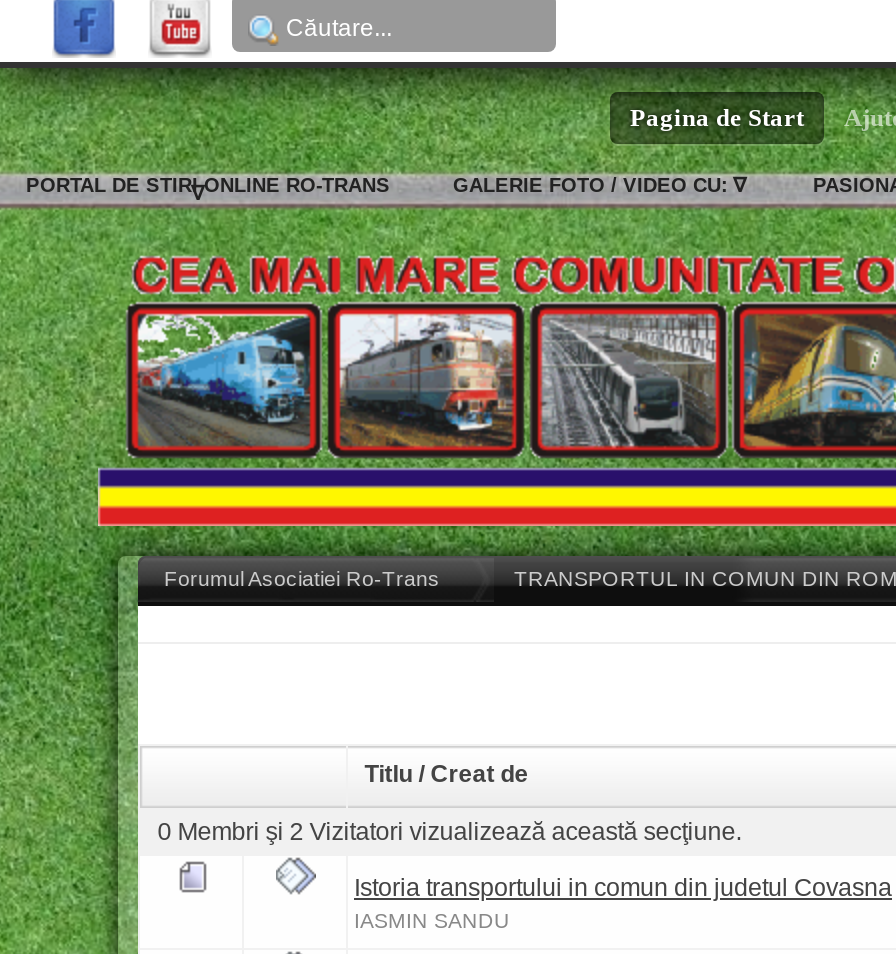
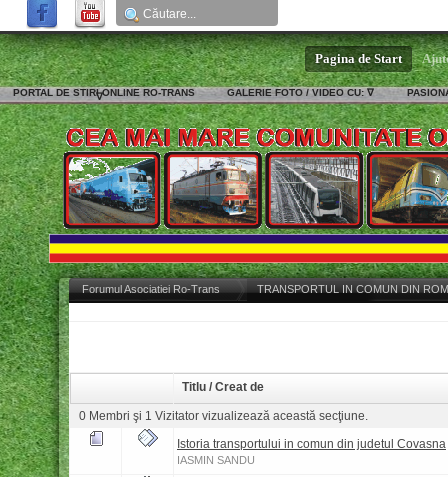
[157,817,741,845] 0 Membri şi 2 Vizitatori vizualizează această secţiune. -> [79,409,368,423] 0 Membri şi 1 Vizitator vizualizează această secţiune.

